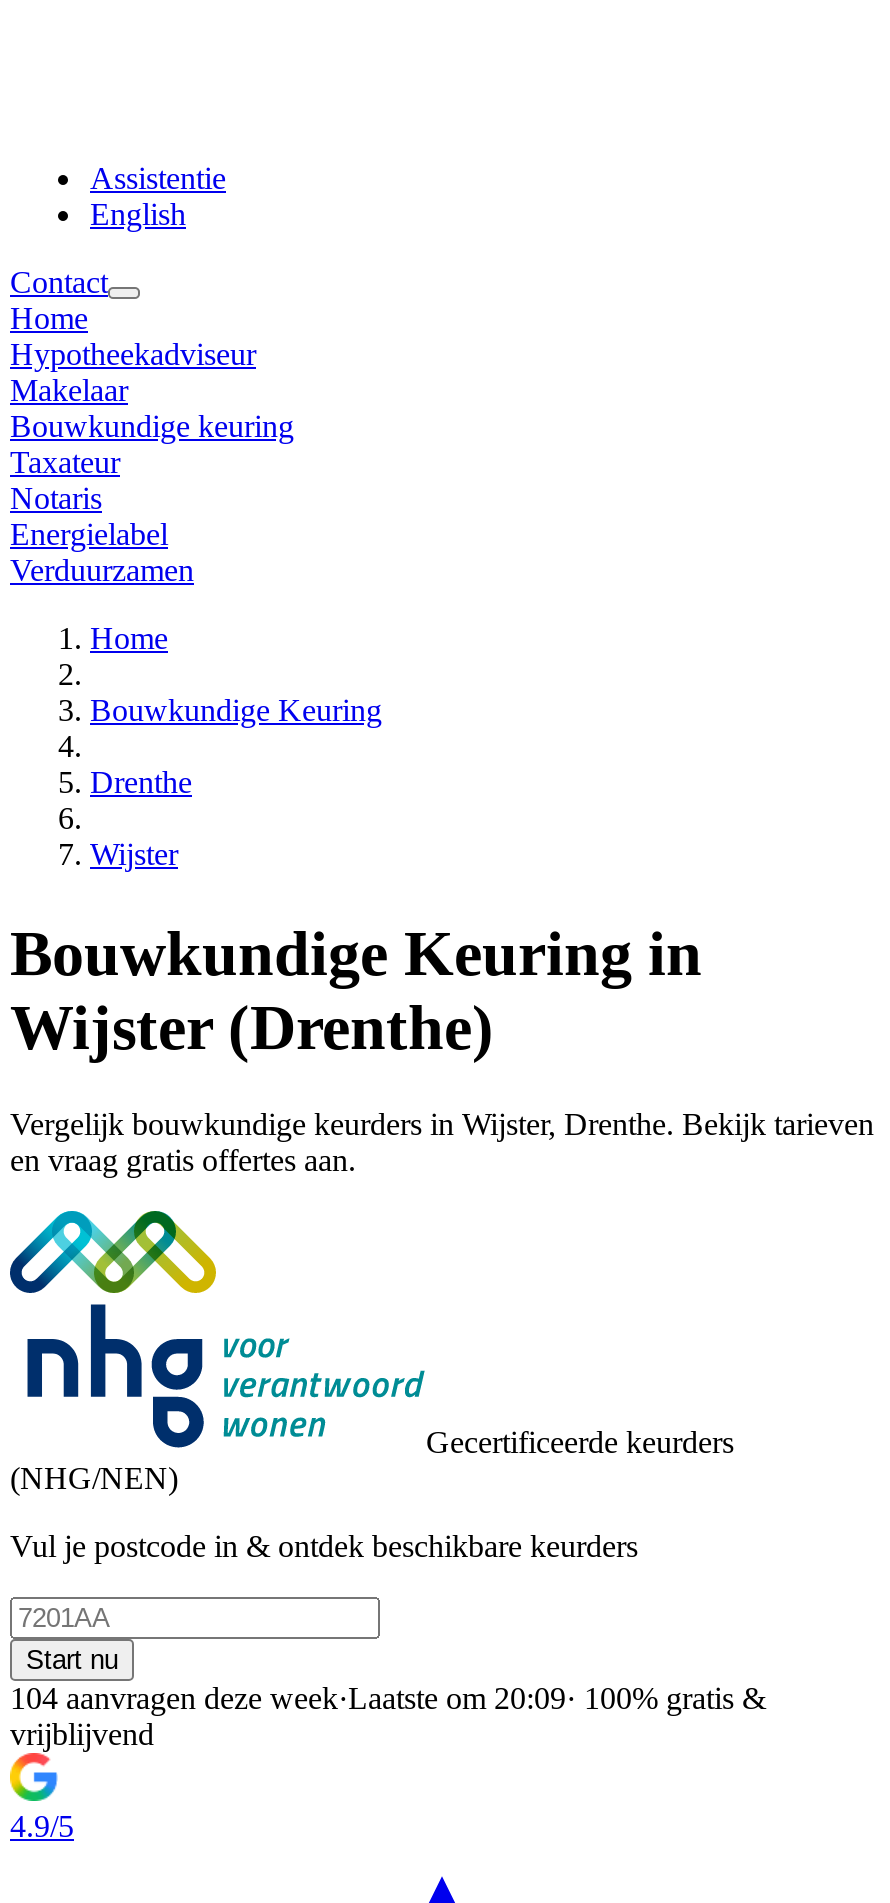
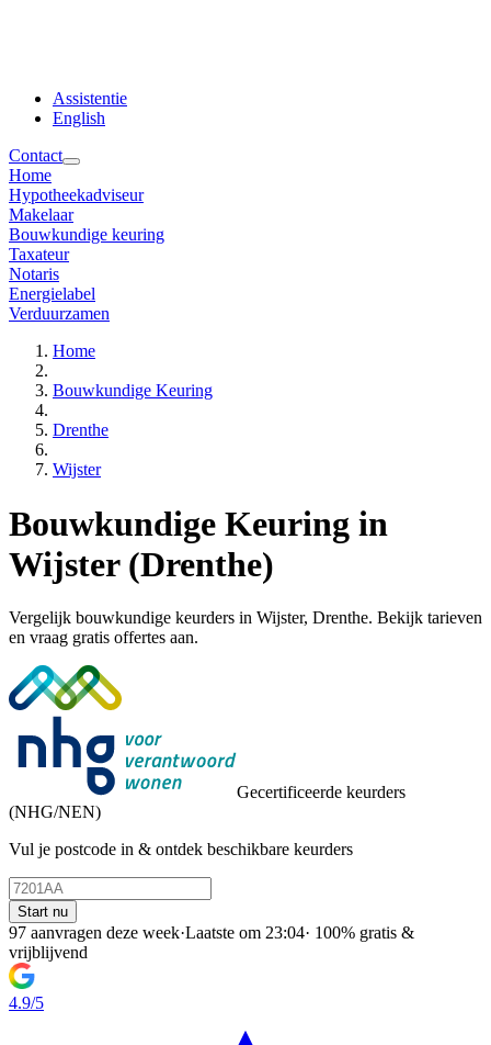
[10,1681,766,1715] 104 aanvragen deze week·Laatste om 20:09 · 100% gratis & -> [9,923,414,942] 97 aanvragen deze week·Laatste om 23:04 · 100% gratis &

